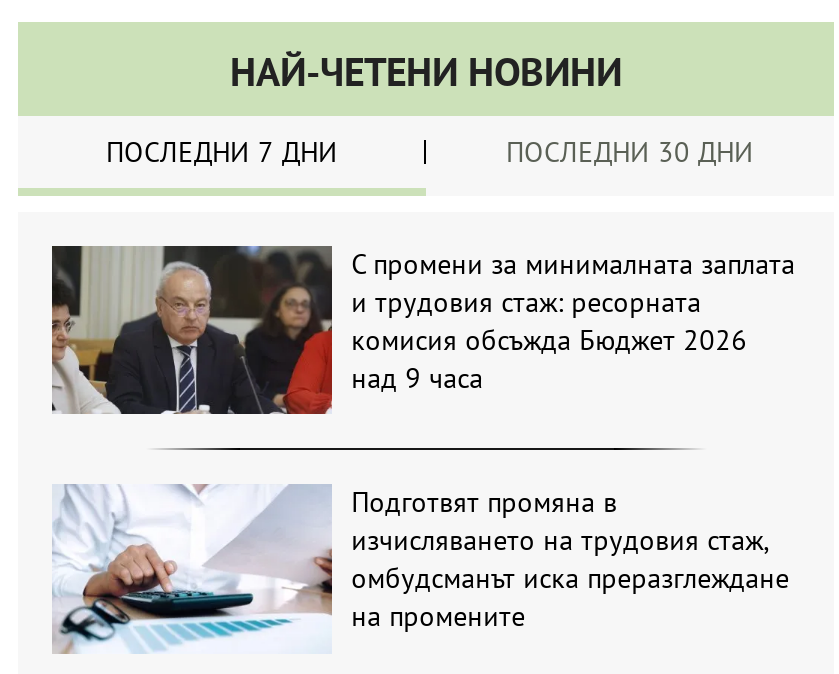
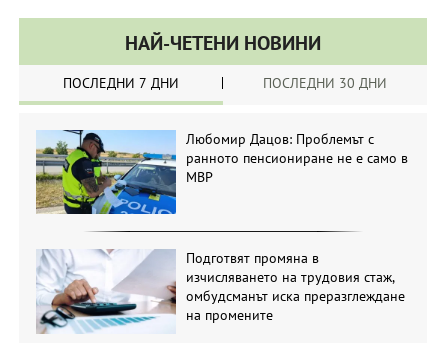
[50,244,795,416] [image] | С промени за минималната заплата | и трудовия стаж: ресорната | комисия обсъжда Бюджет 2026 | над 9 часа -> [36,130,408,215] [image] | Любомир Дацов: Проблемът с | ранното пенсиониране не е само в | МВР

